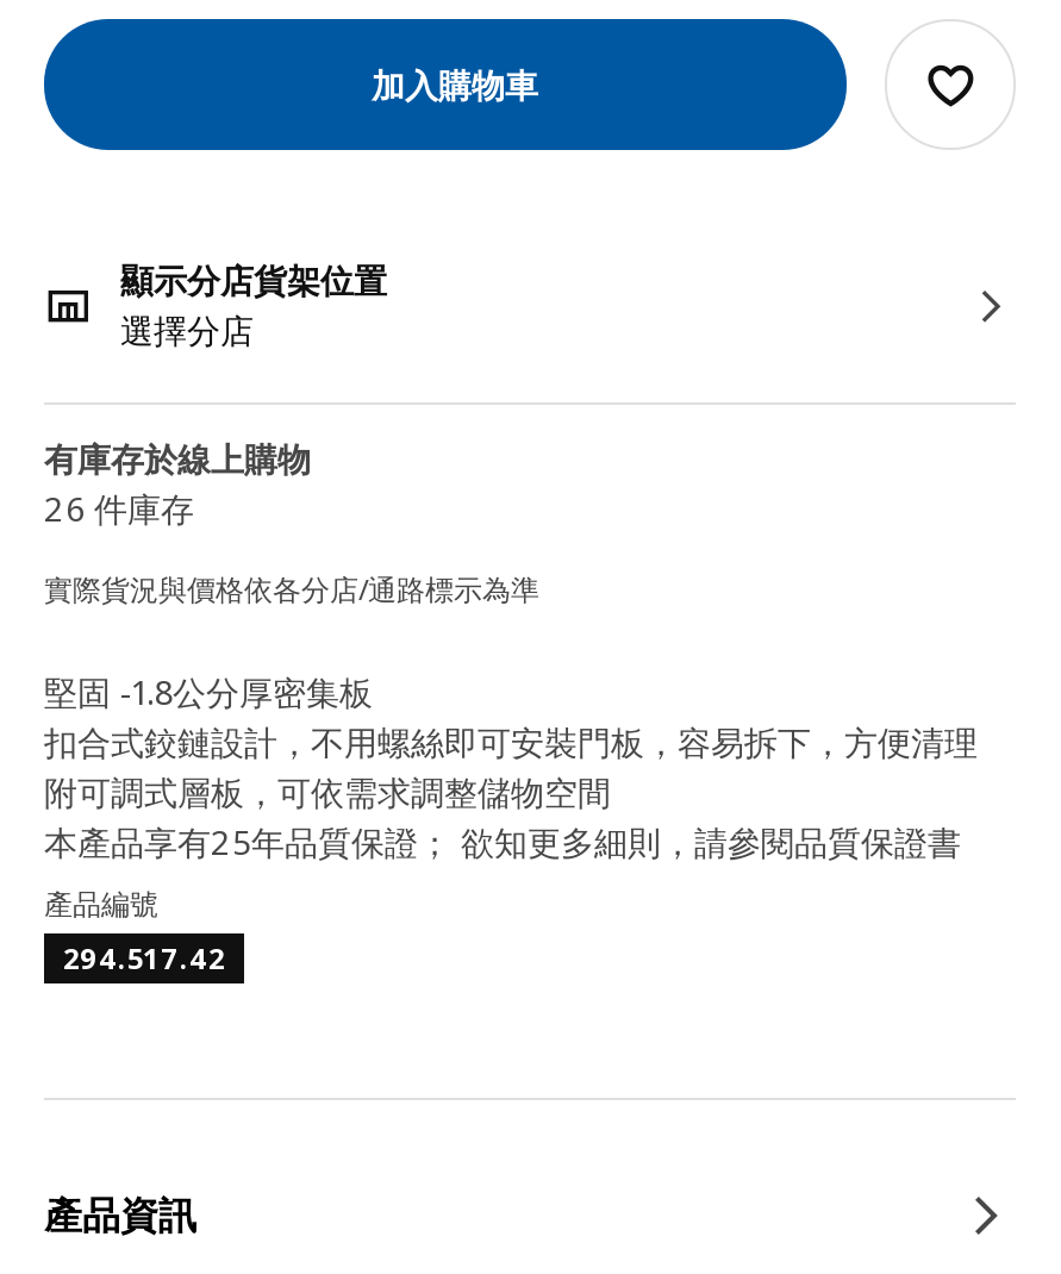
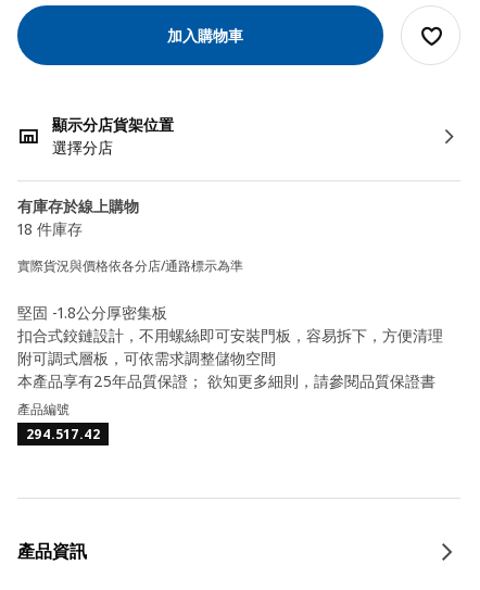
[44,486,194,531] 26 件庫存 -> [17,218,83,239] 18 件庫存

